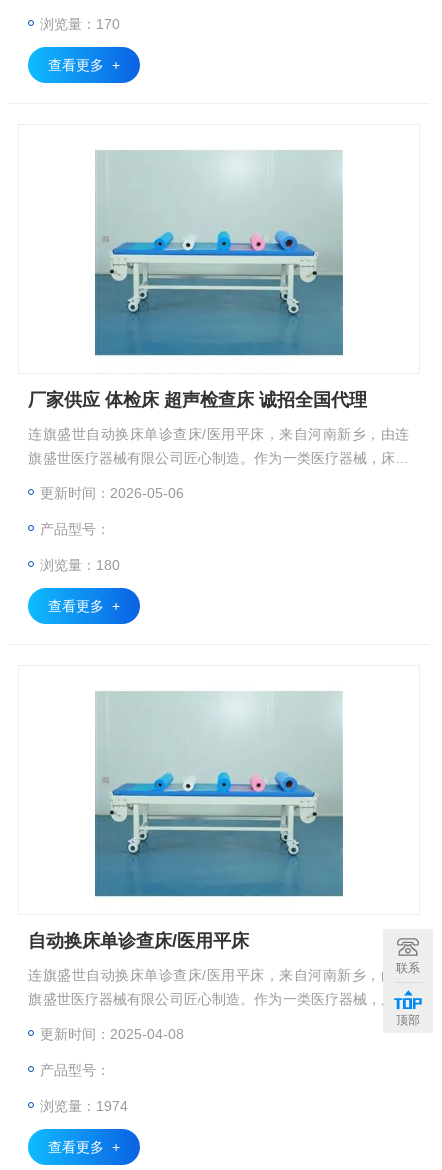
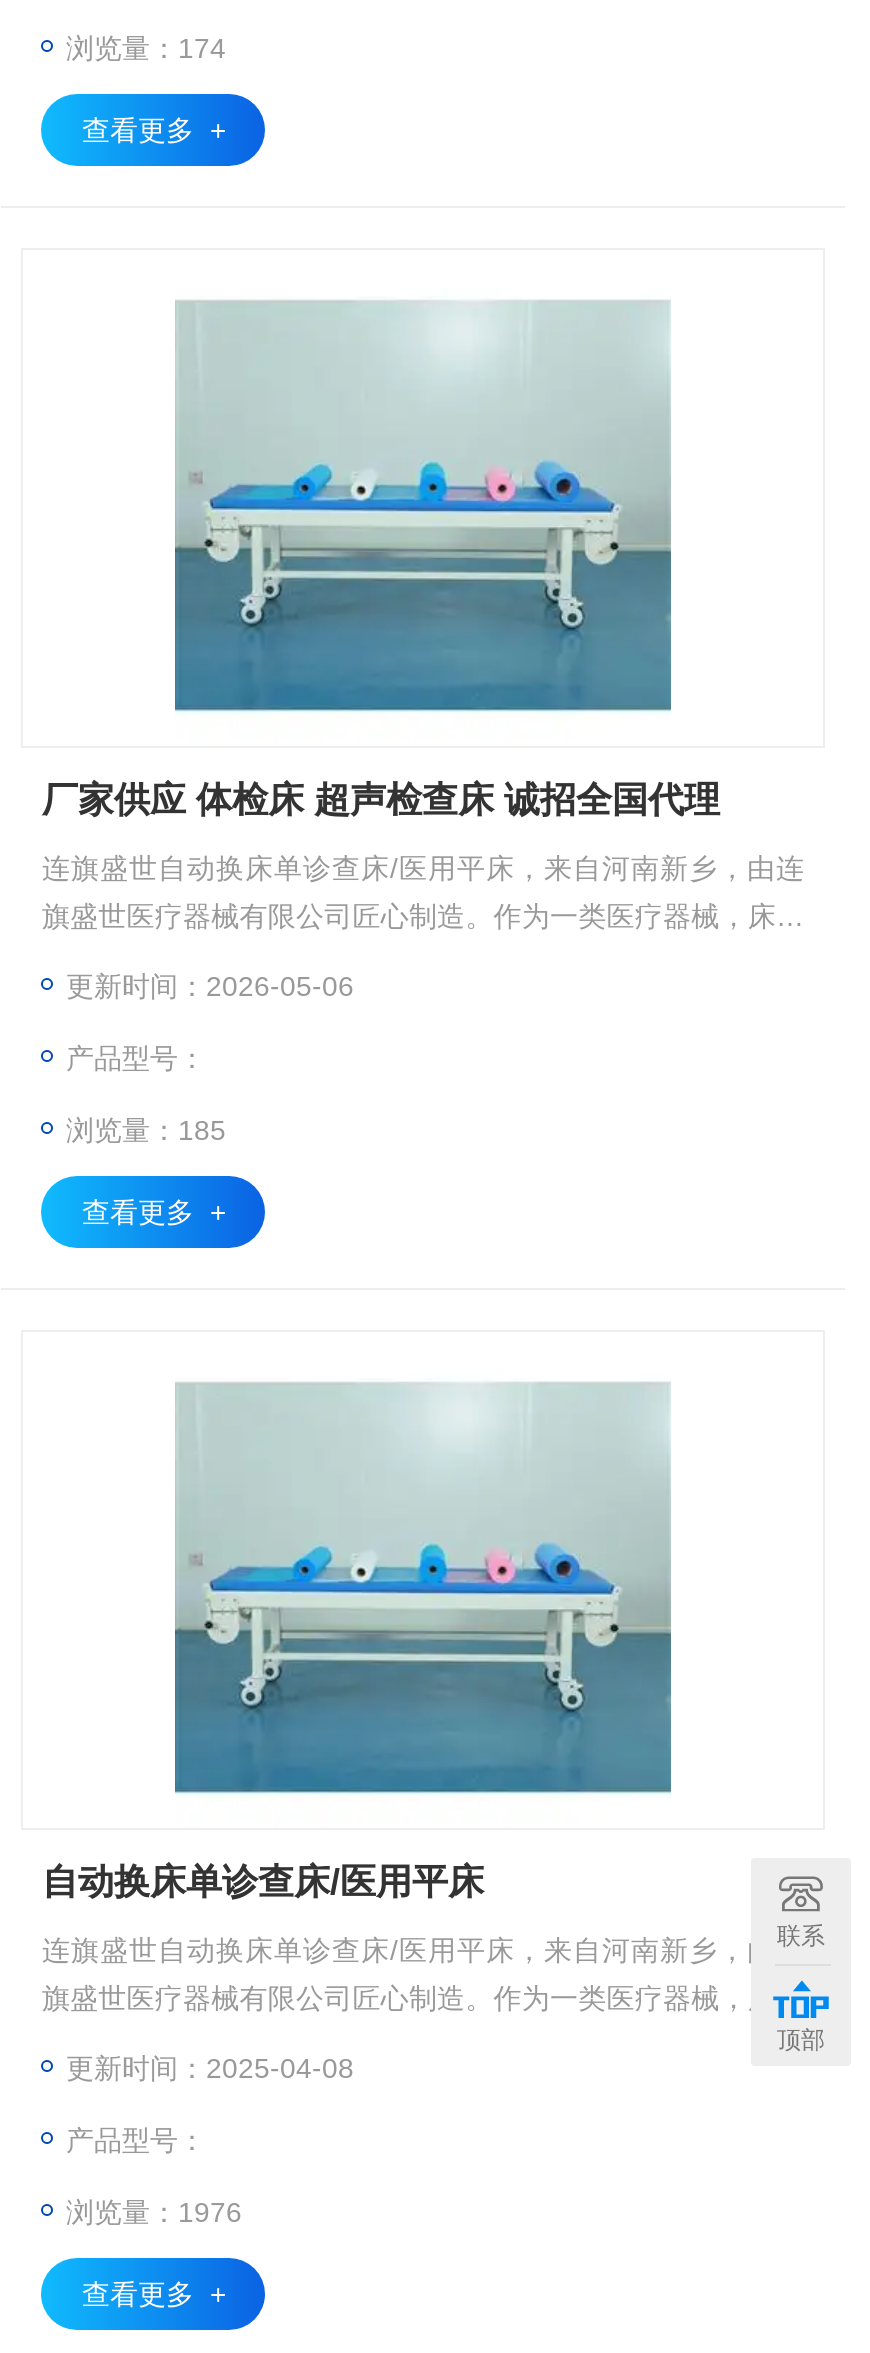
[40,16,120,32] 浏览量：170 -> [66,32,226,64] 浏览量：174
[40,557,120,573] 浏览量：180 -> [66,1114,226,1146] 浏览量：185
[40,1098,128,1114] 浏览量：1974 -> [66,2196,242,2228] 浏览量：1976

